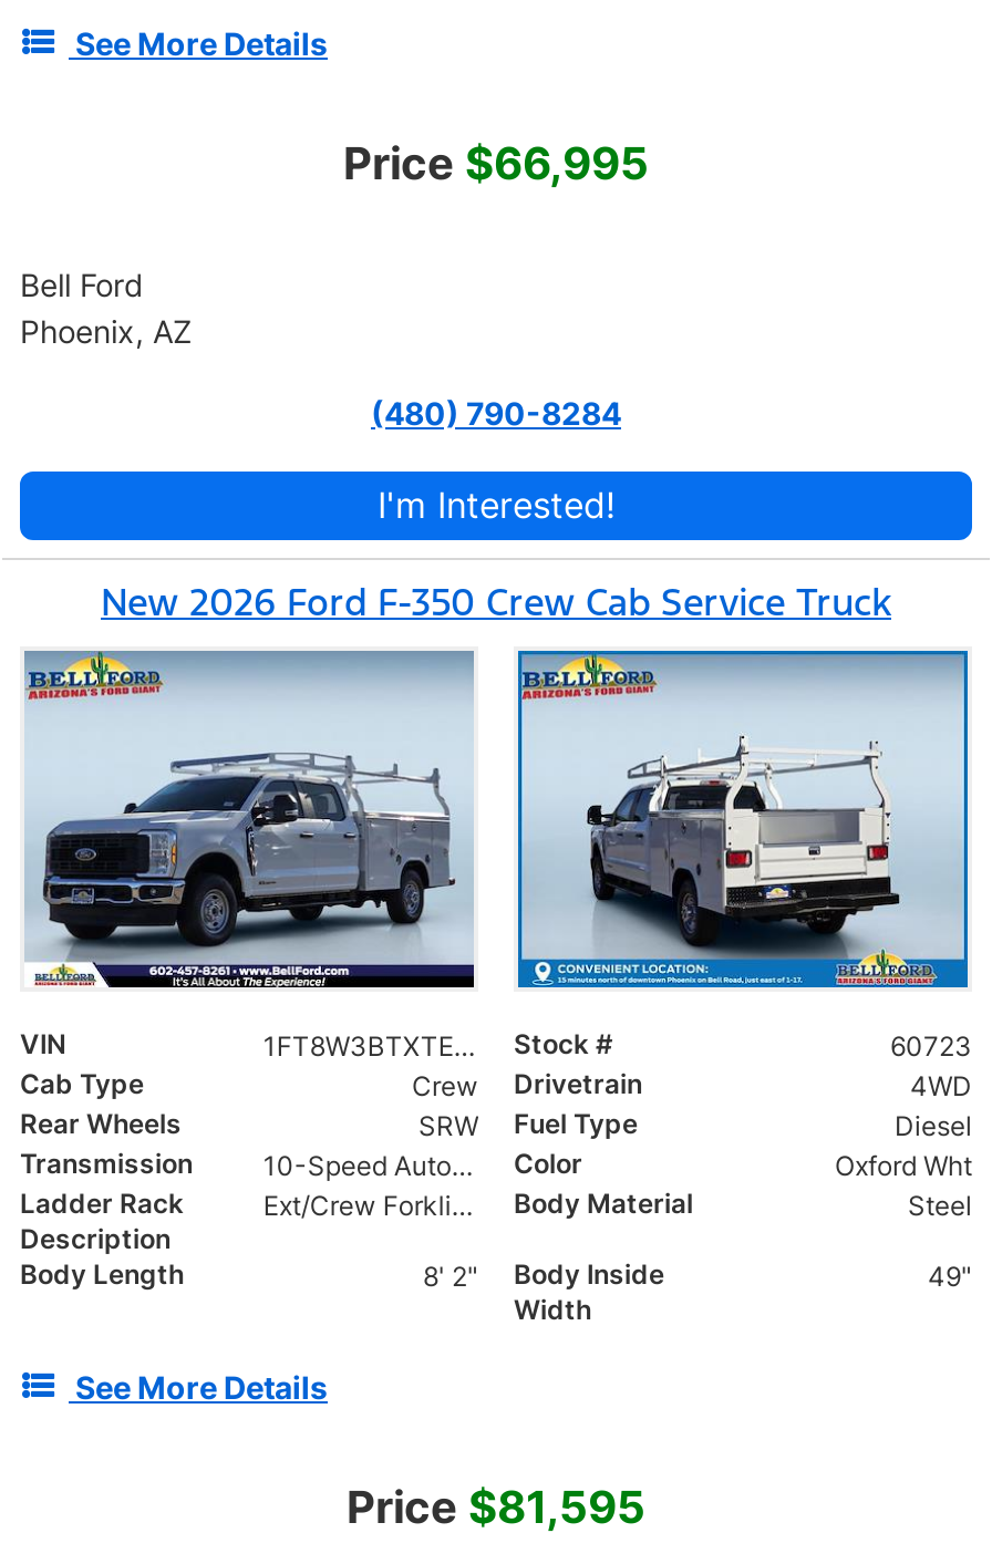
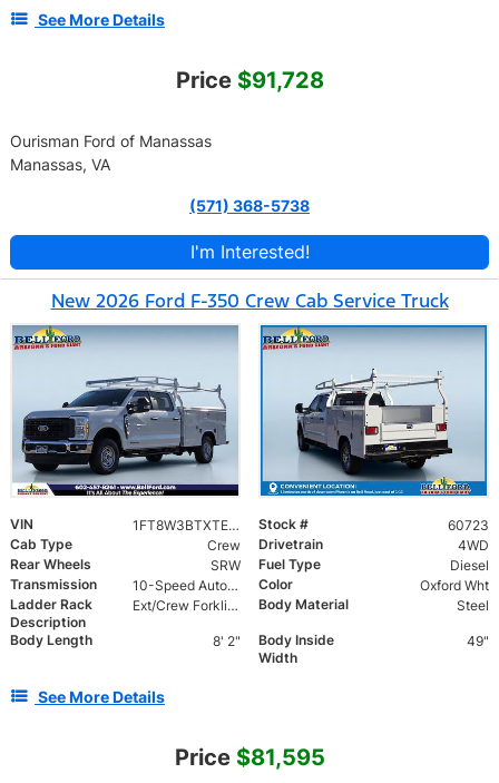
[343,136,649,189] Price $66,995 -> [175,67,324,94] Price $91,728
[20,264,193,348] Bell Ford | Phoenix, AZ -> [10,132,212,174] Ourisman Ford of Manassas | Manassas, VA
[371,393,621,430] (480) 790-8284 -> [189,196,310,215] (571) 368-5738

